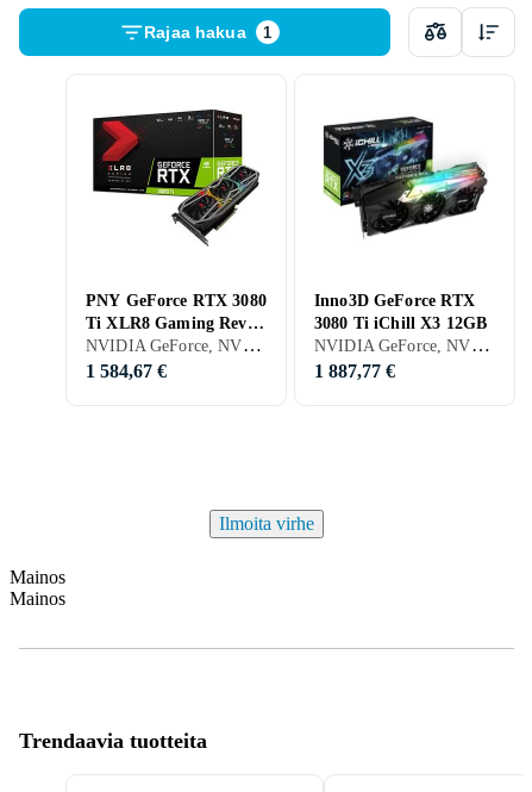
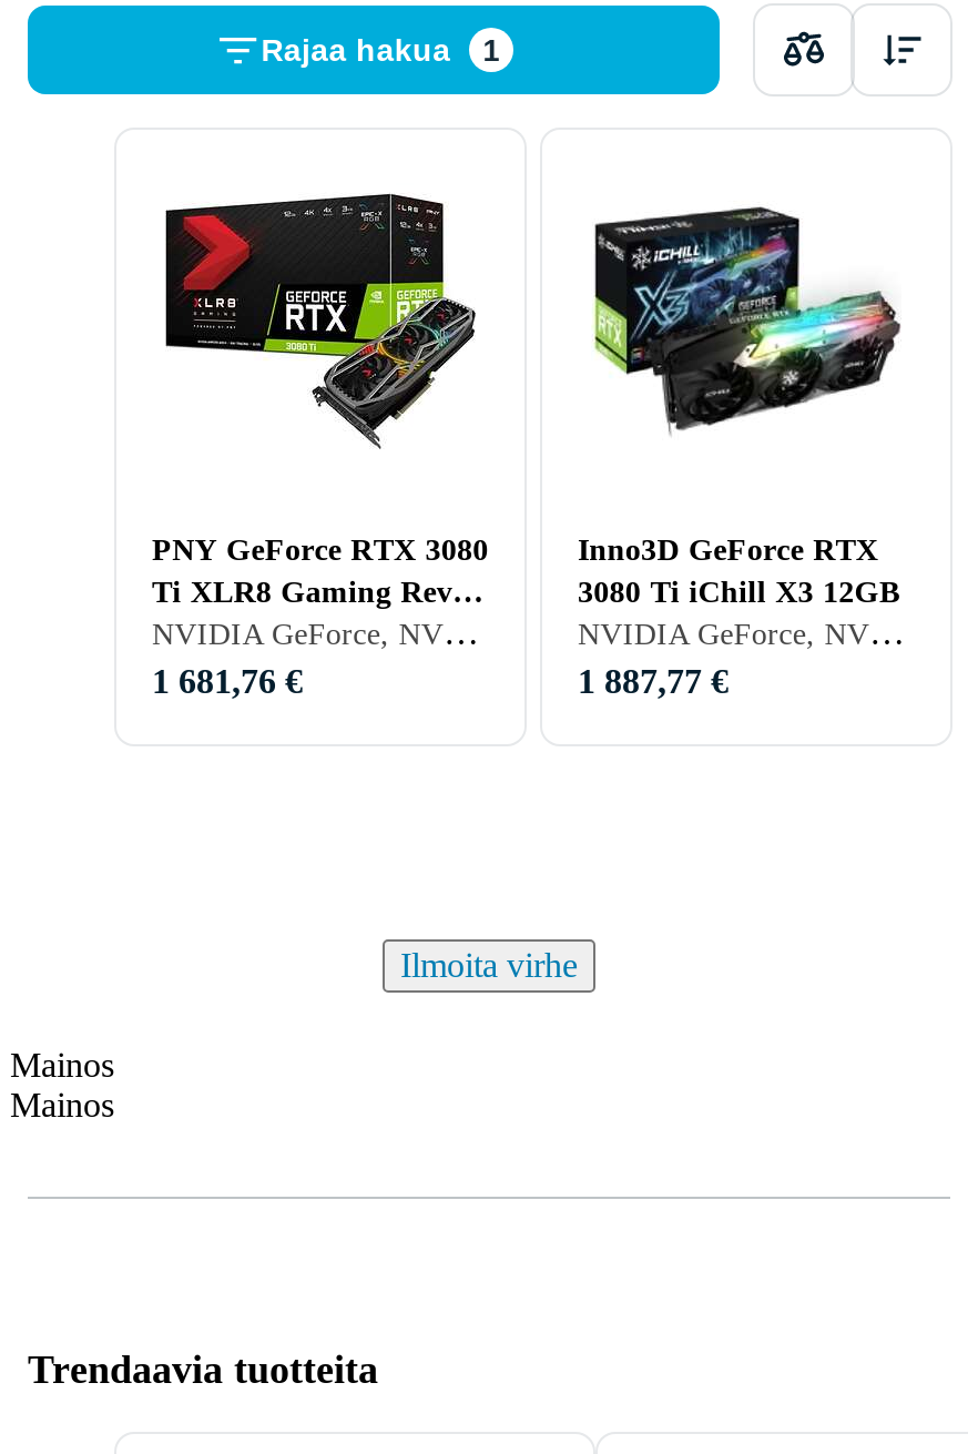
[86,361,167,381] 1 584,67 € -> [152,662,303,700] 1 681,76 €

